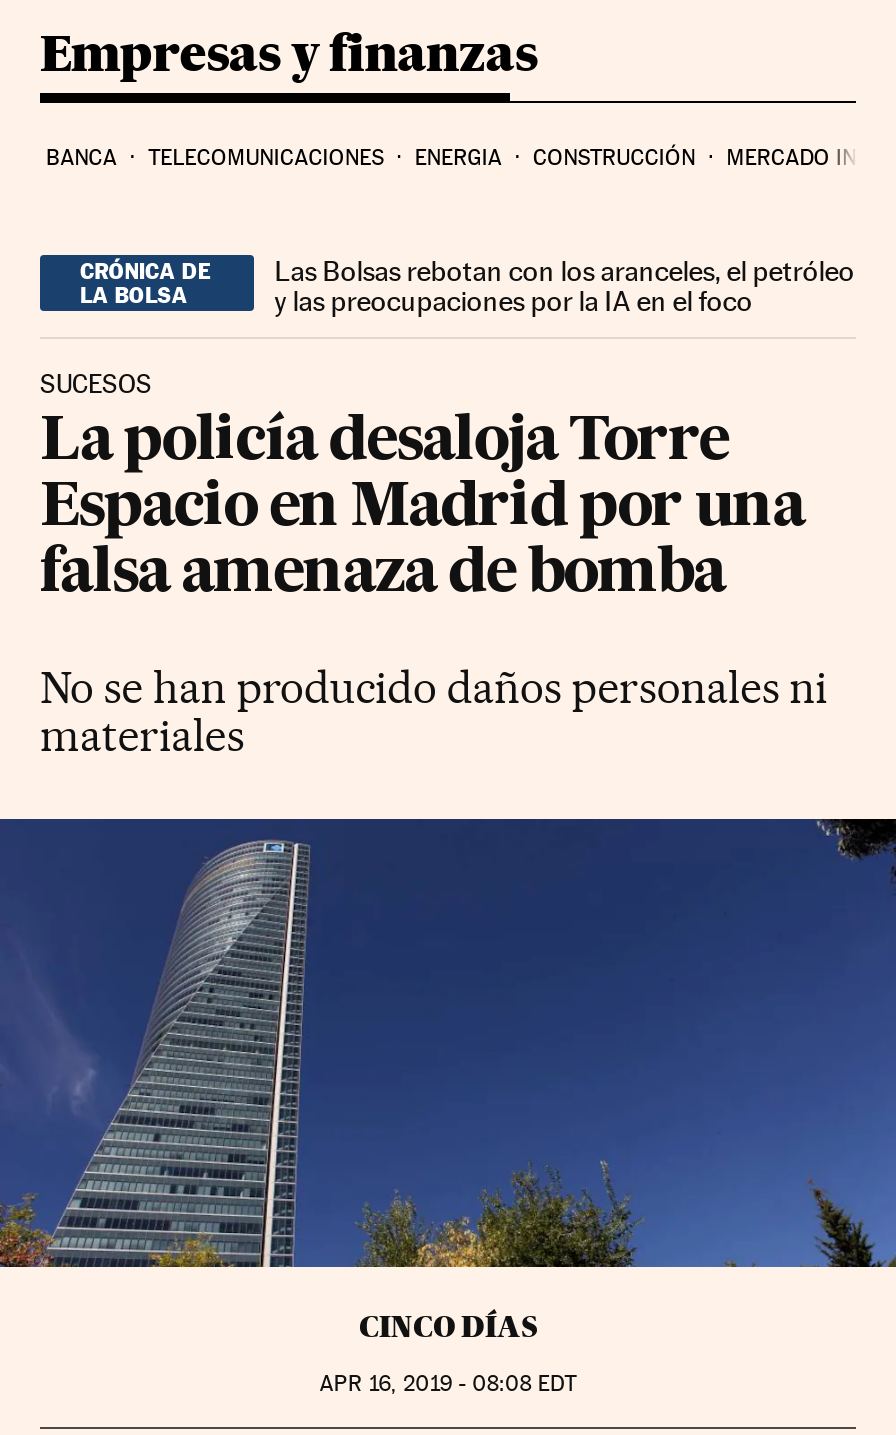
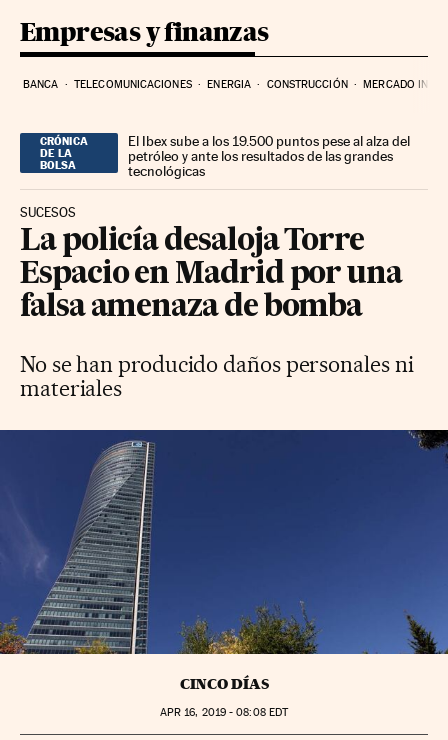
[274,254,854,316] Las Bolsas rebotan con los aranceles, el petróleo | y las preocupaciones por la IA en el foco -> [128,133,410,179] El Ibex sube a los 19.500 puntos pese al alza del | petróleo y ante los resultados de las grandes | tecnológicas

